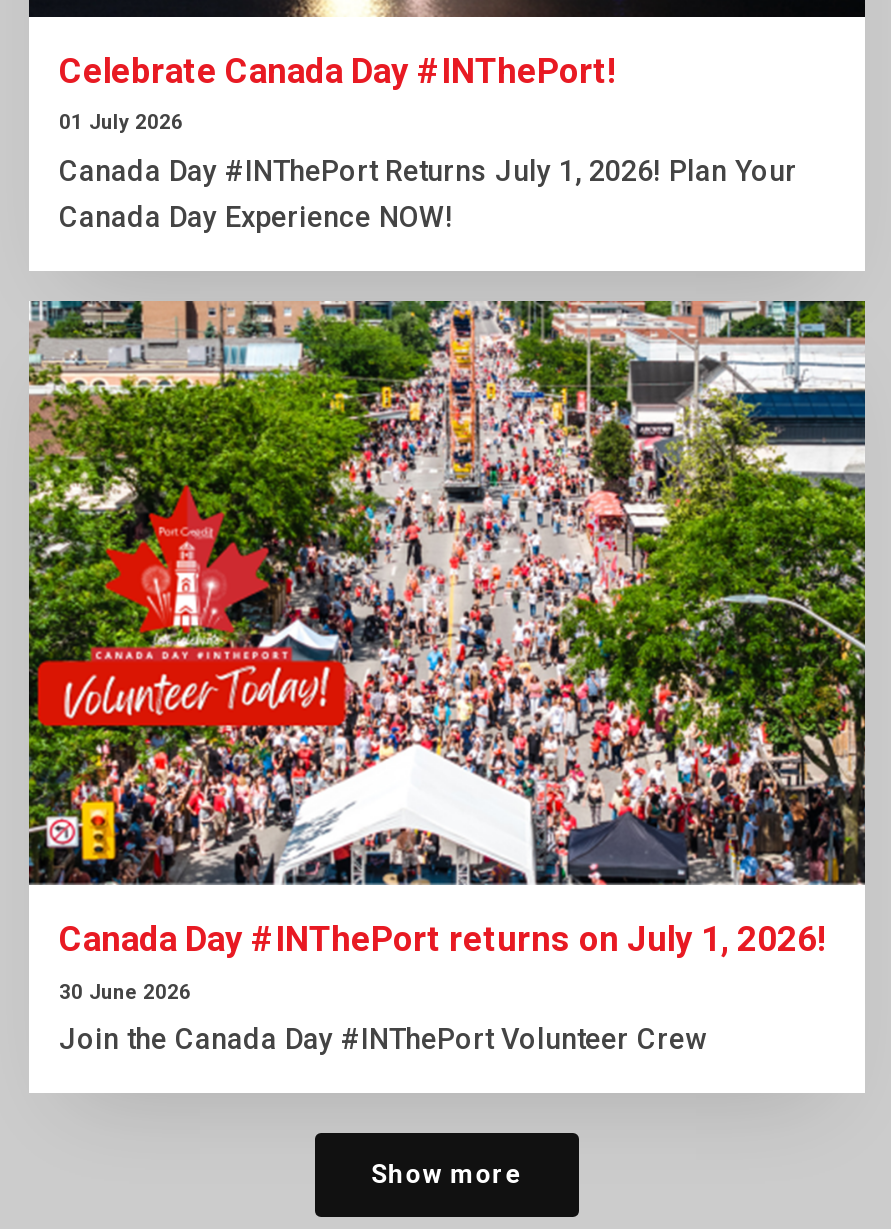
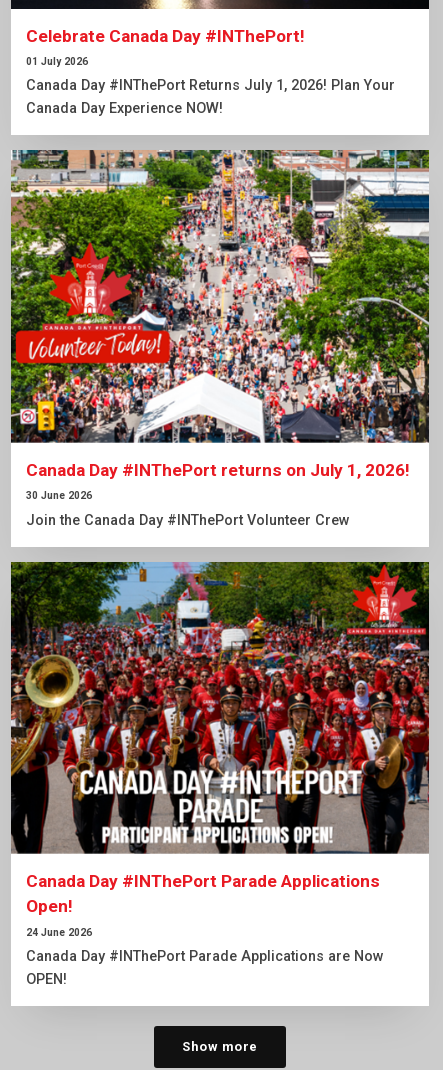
none -> [10,561,430,988] [image] | Canada Day #INThePort Parade Applications | Open! | 24 June 2026 | Canada Day #INThePort Parade Applications are Now | OPEN!

